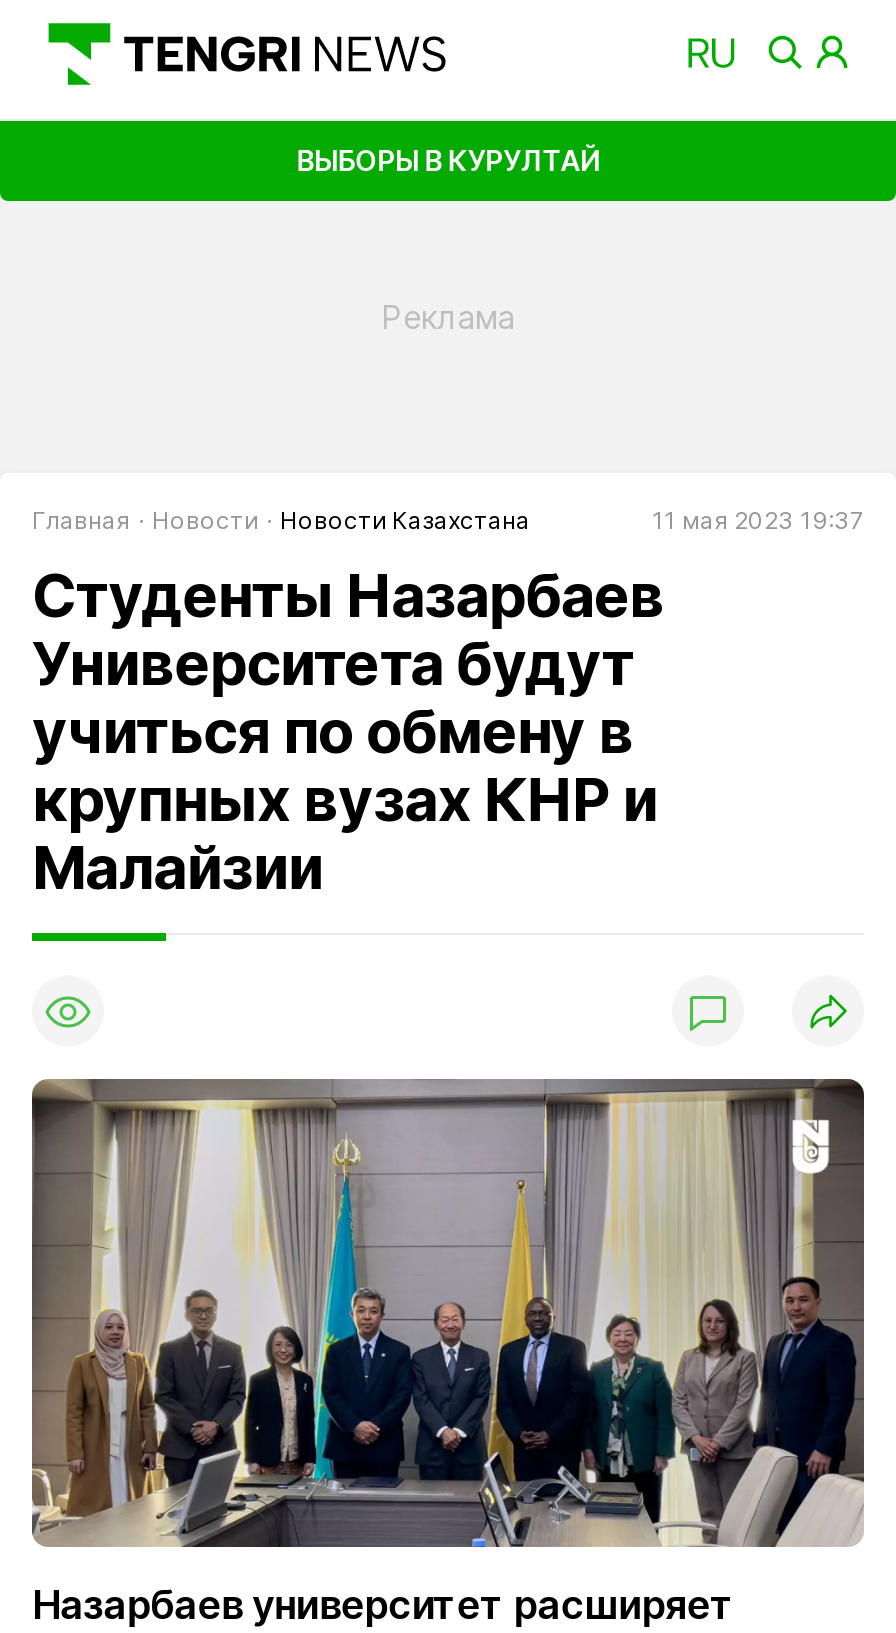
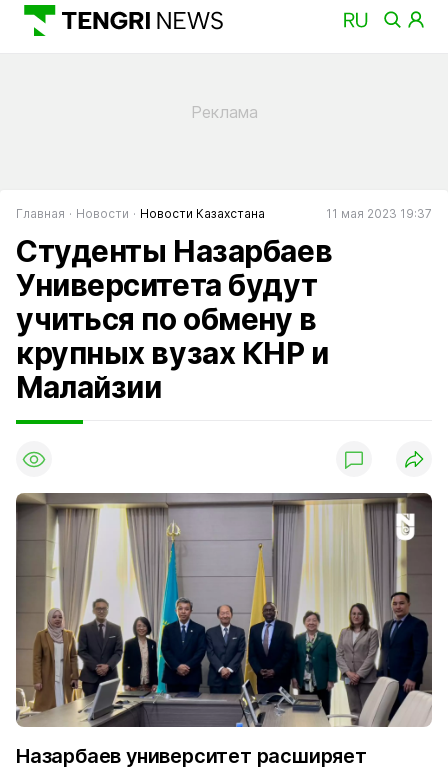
[296,142,600,176] ВЫБОРЫ В КУРУЛТАЙ -> none

